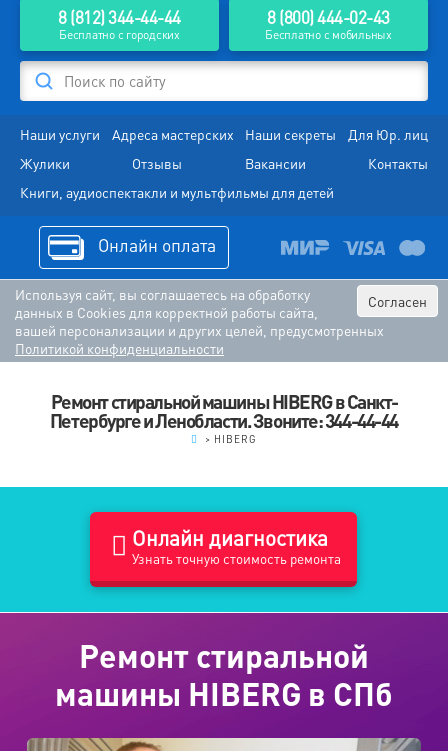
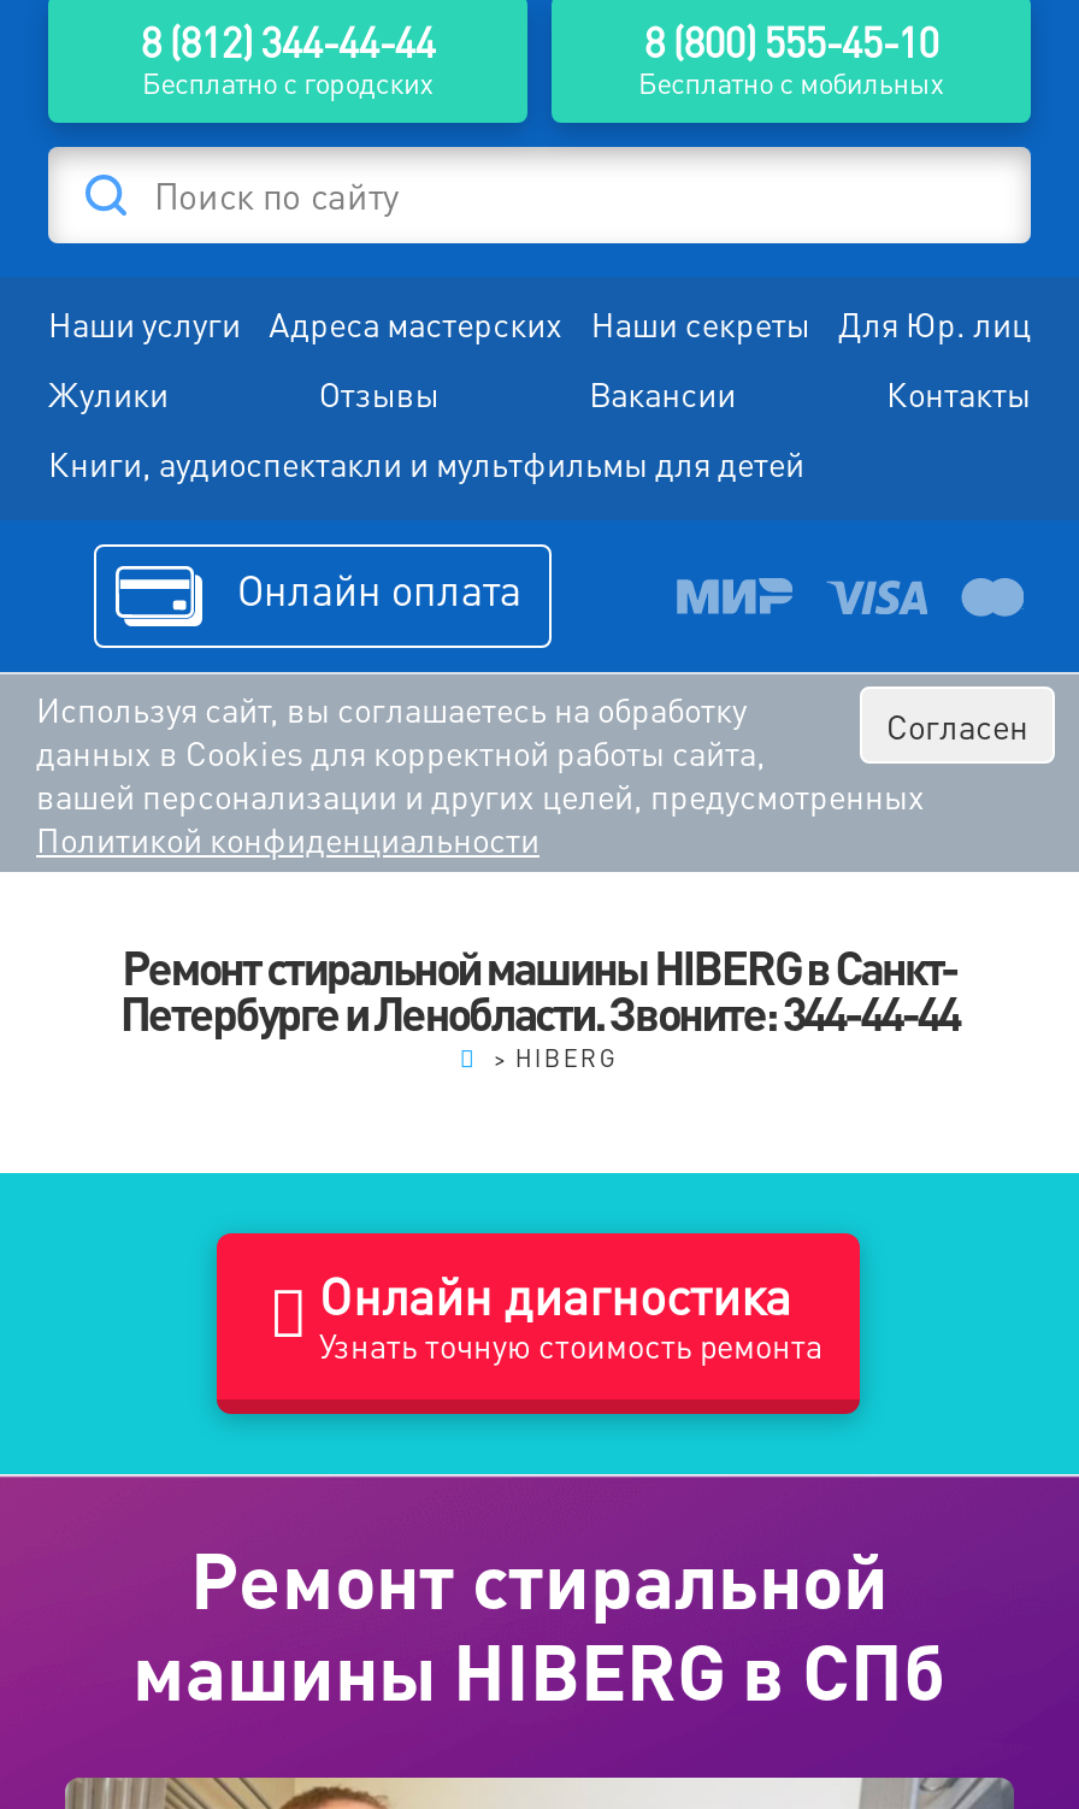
[267,6,390,28] 8 (800) 444-02-43 -> [644,14,939,67] 8 (800) 555-45-10

